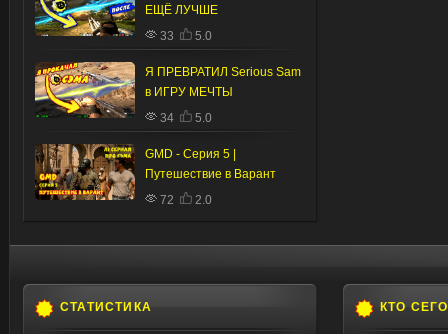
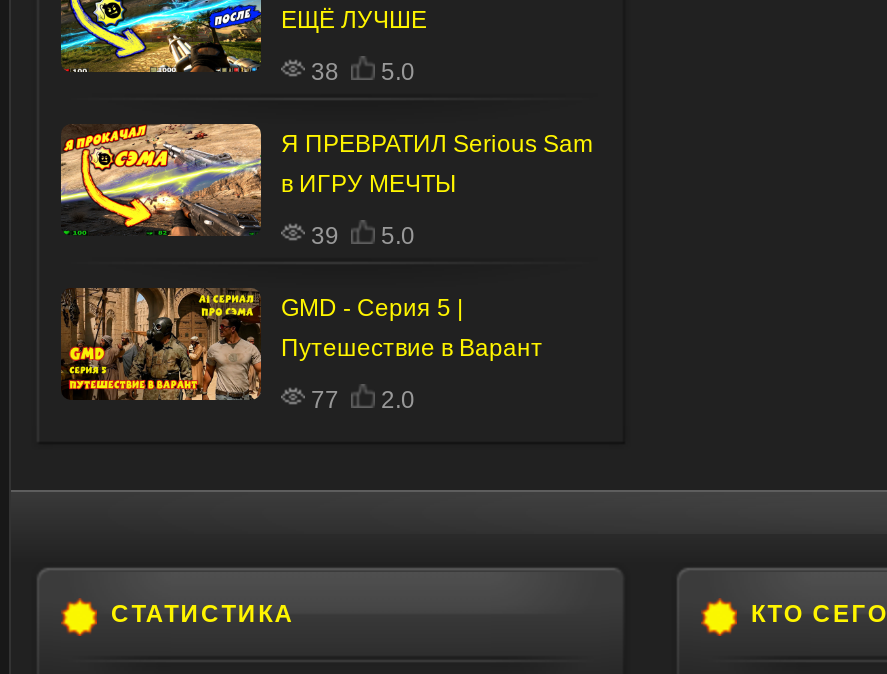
[160,29,212,43] 33 5.0 -> [311,58,415,86] 38 5.0
[160,111,212,125] 34 5.0 -> [311,222,415,250] 39 5.0
[160,193,212,207] 72 2.0 -> [311,386,415,414] 77 2.0

